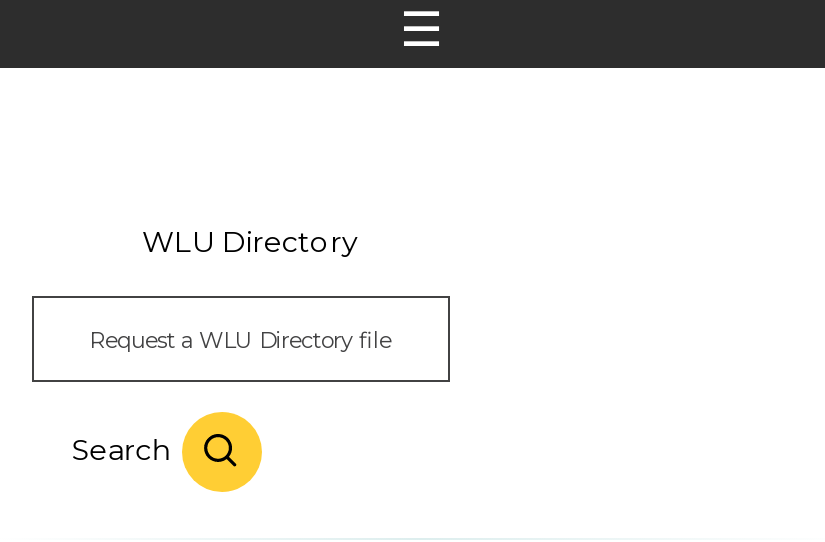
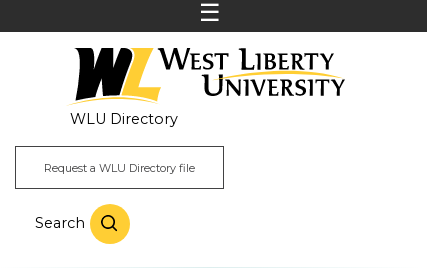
none -> [71,47,345,105] [image]

